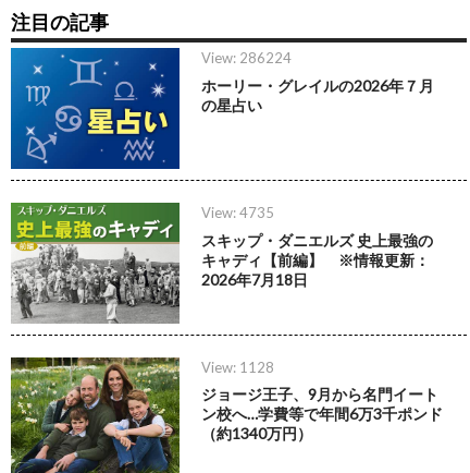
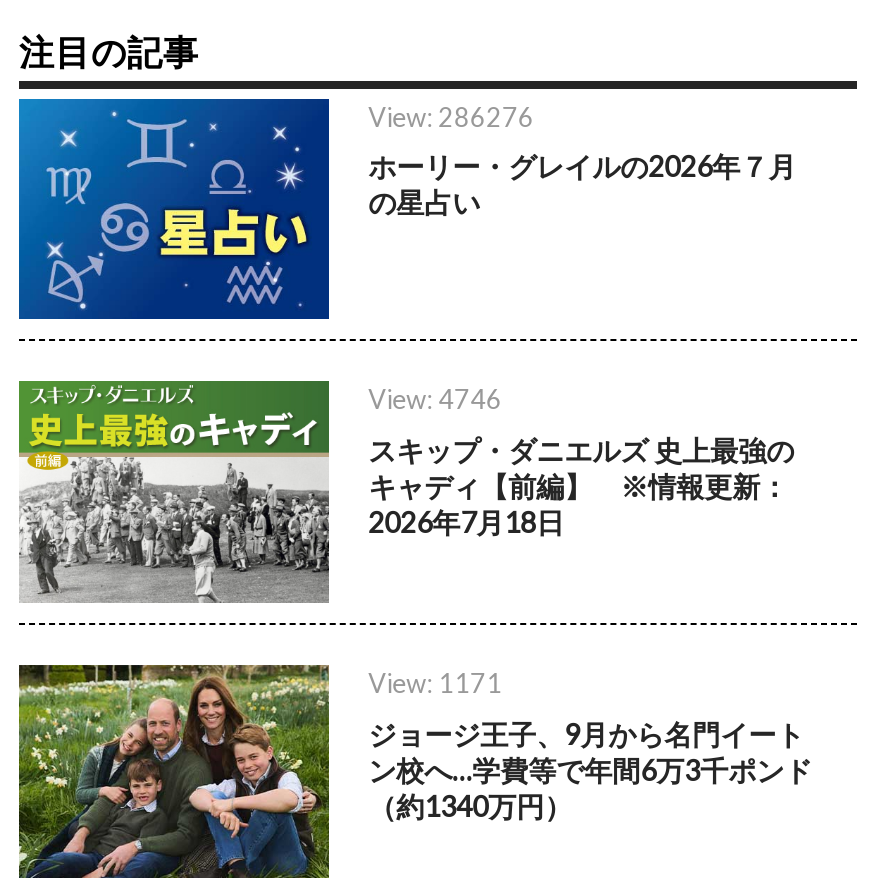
[201,49,291,67] View: 286224 -> [368,101,534,133] View: 286276
[201,204,274,221] View: 4735 -> [368,384,502,416] View: 4746
[201,358,274,376] View: 1128 -> [368,667,502,699] View: 1171

